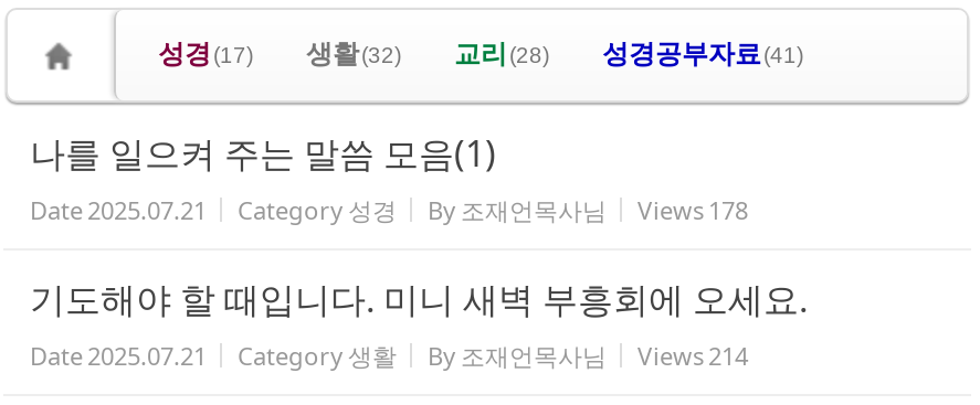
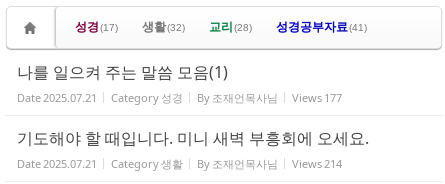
[30,193,748,226] Date 2025.07.21 Category 성경 By 조재언목사님 Views 178 -> [17,90,342,105] Date 2025.07.21 Category 성경 By 조재언목사님 Views 177

